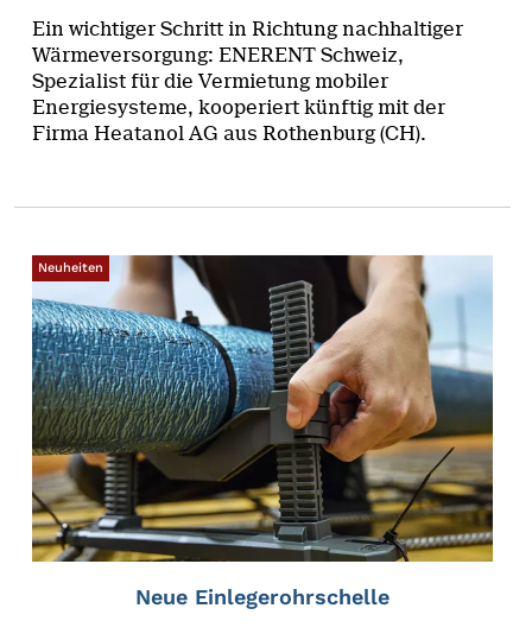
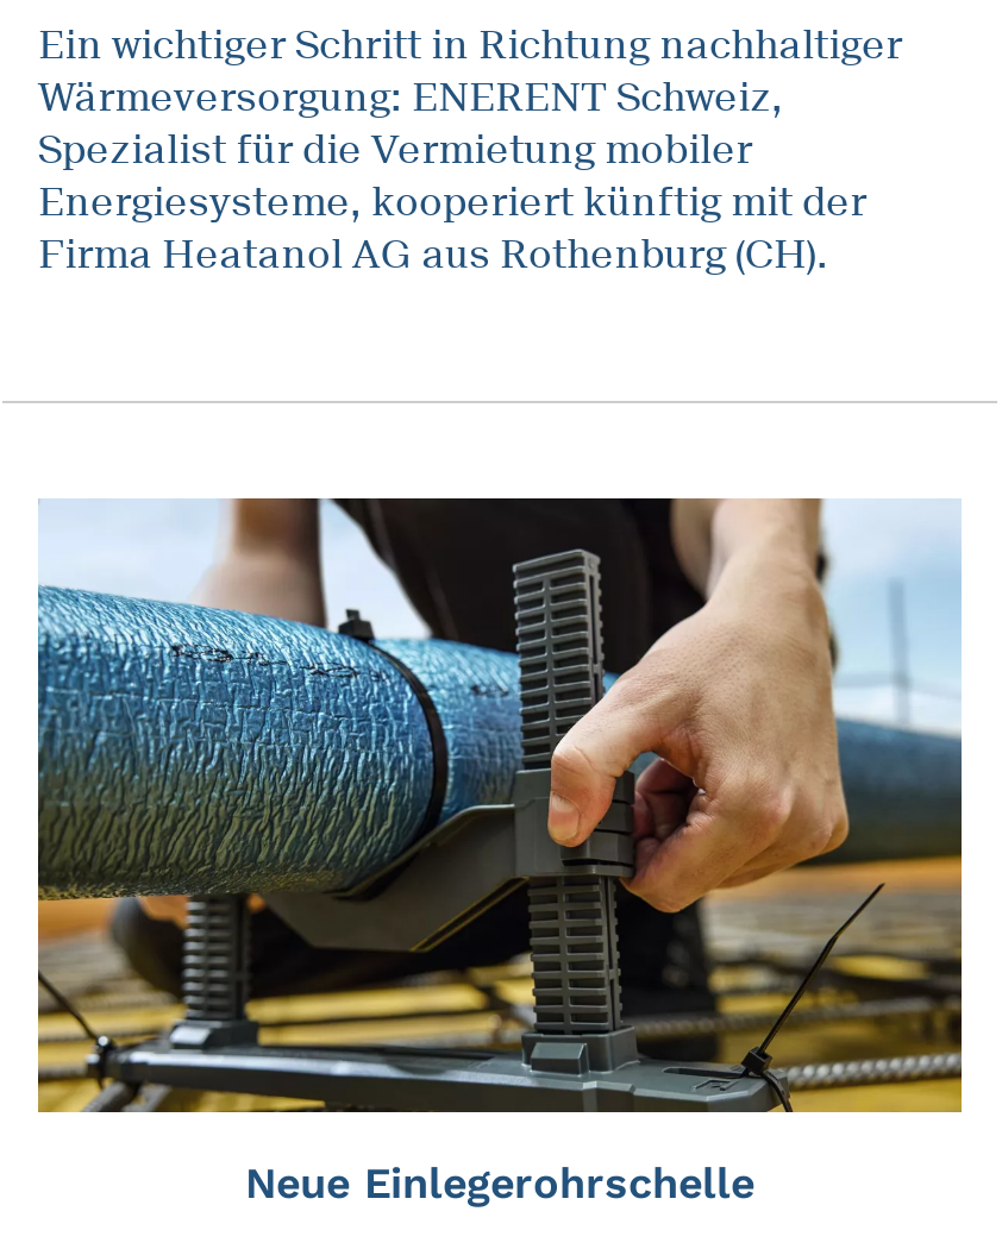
[38,260,103,275] Neuheiten -> none

